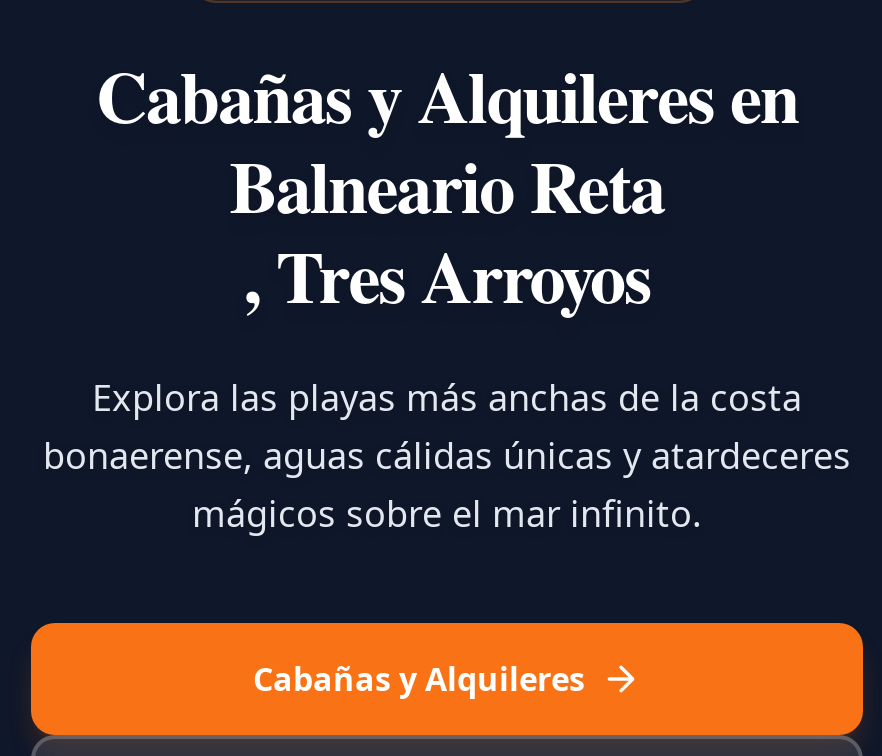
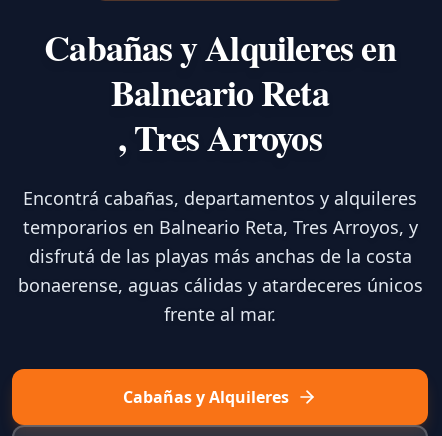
[43,373,851,537] Explora las playas más anchas de la costa | bonaerense, aguas cálidas únicas y atardeceres | mágicos sobre el mar infinito. -> [17,186,422,326] Encontrá cabañas, departamentos y alquileres | temporarios en Balneario Reta, Tres Arroyos, y | disfrutá de las playas más anchas de la costa | bonaerense, aguas cálidas y atardeceres únicos | frente al mar.

